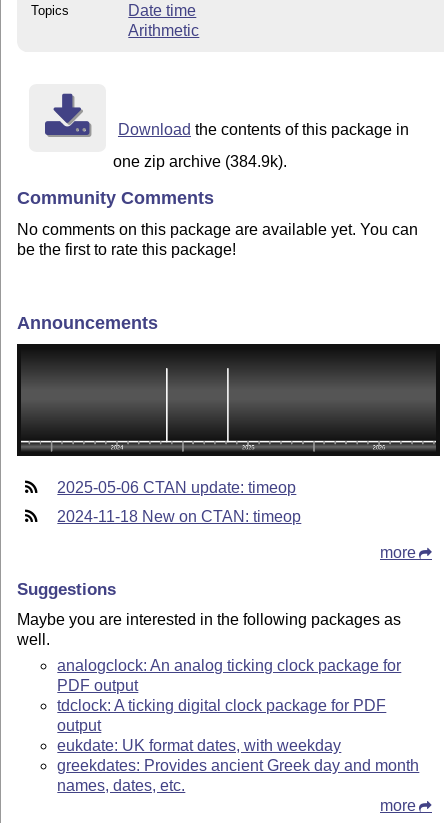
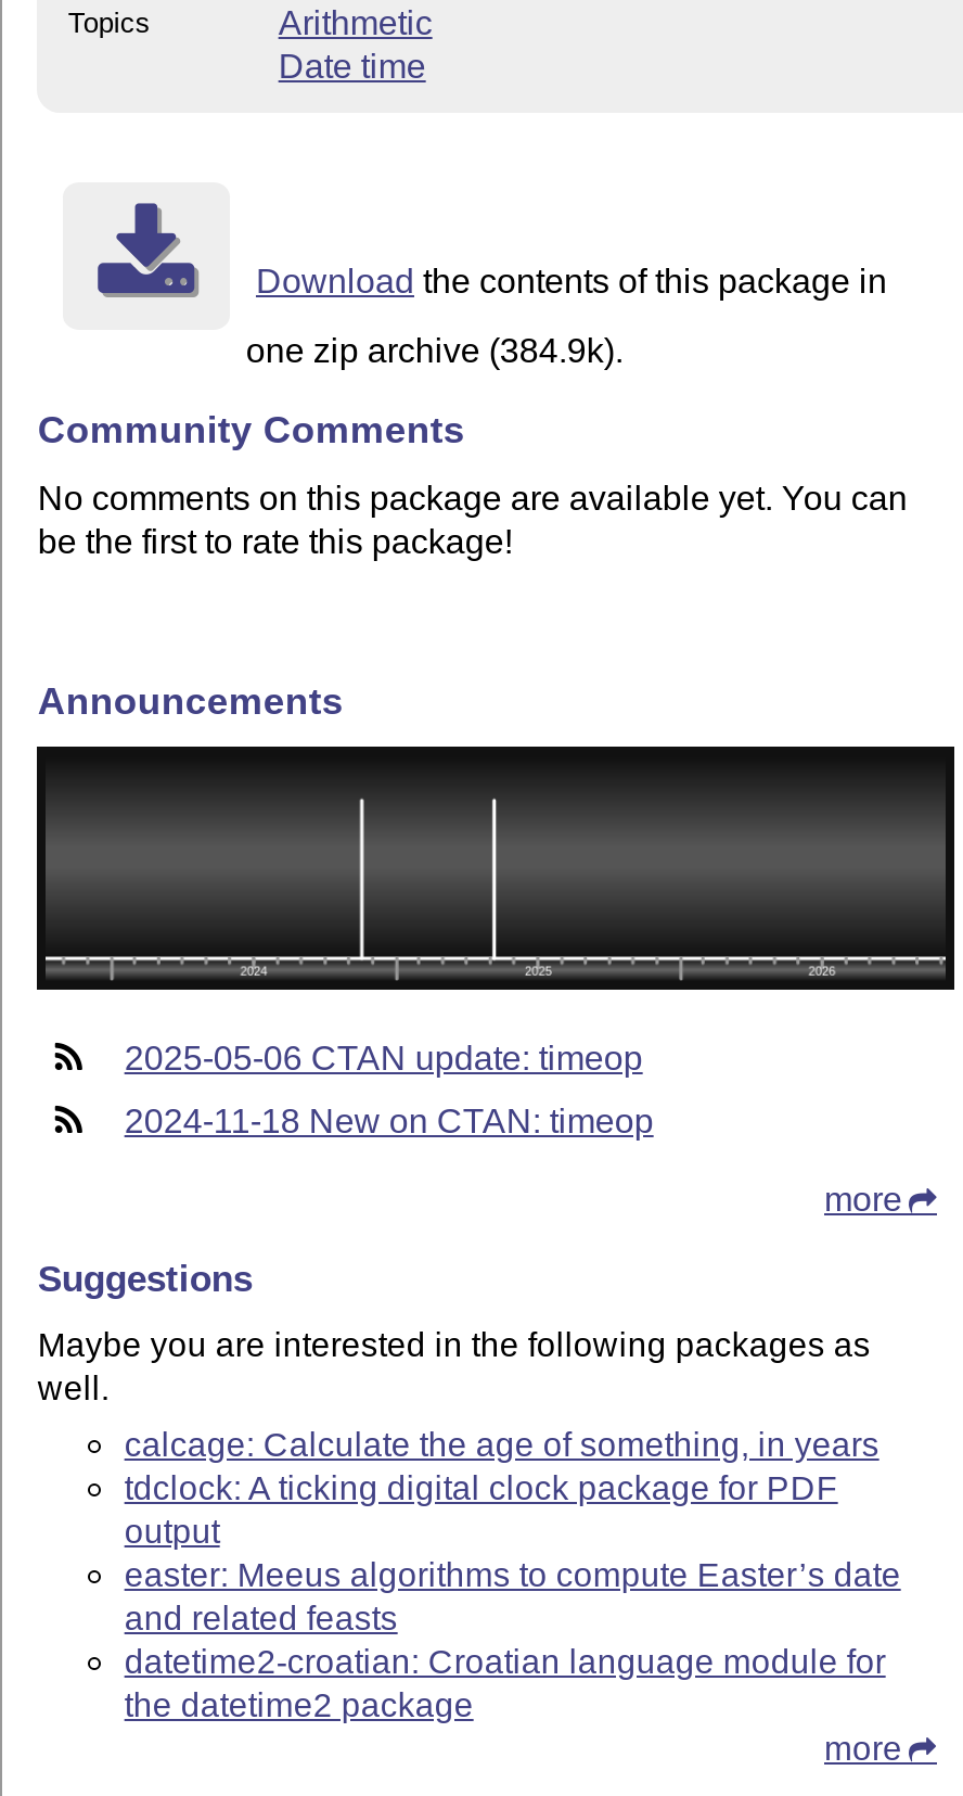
moved [128,2,196,19] -> [278,48,426,85]: Date time
moved [128,22,199,39] -> [278,5,432,42]: Arithmetic
[57,657,401,694] analogclock: An analog ticking clock package for | PDF output -> [124,1426,879,1463] calcage: Calculate the age of something, in years
moved [57,697,386,734] -> [124,1469,838,1550]: tdclock: A ticking digital clock package for PDF | output
[57,737,419,794] eukdate: UK format dates, with weekday | greekdates: Provides ancient Greek day and month | names, dates, etc. -> [124,1556,901,1723] easter: Meeus algorithms to compute Easter’s date | and related feasts | datetime2-croatian: Croatian language module for | the datetime2 package

